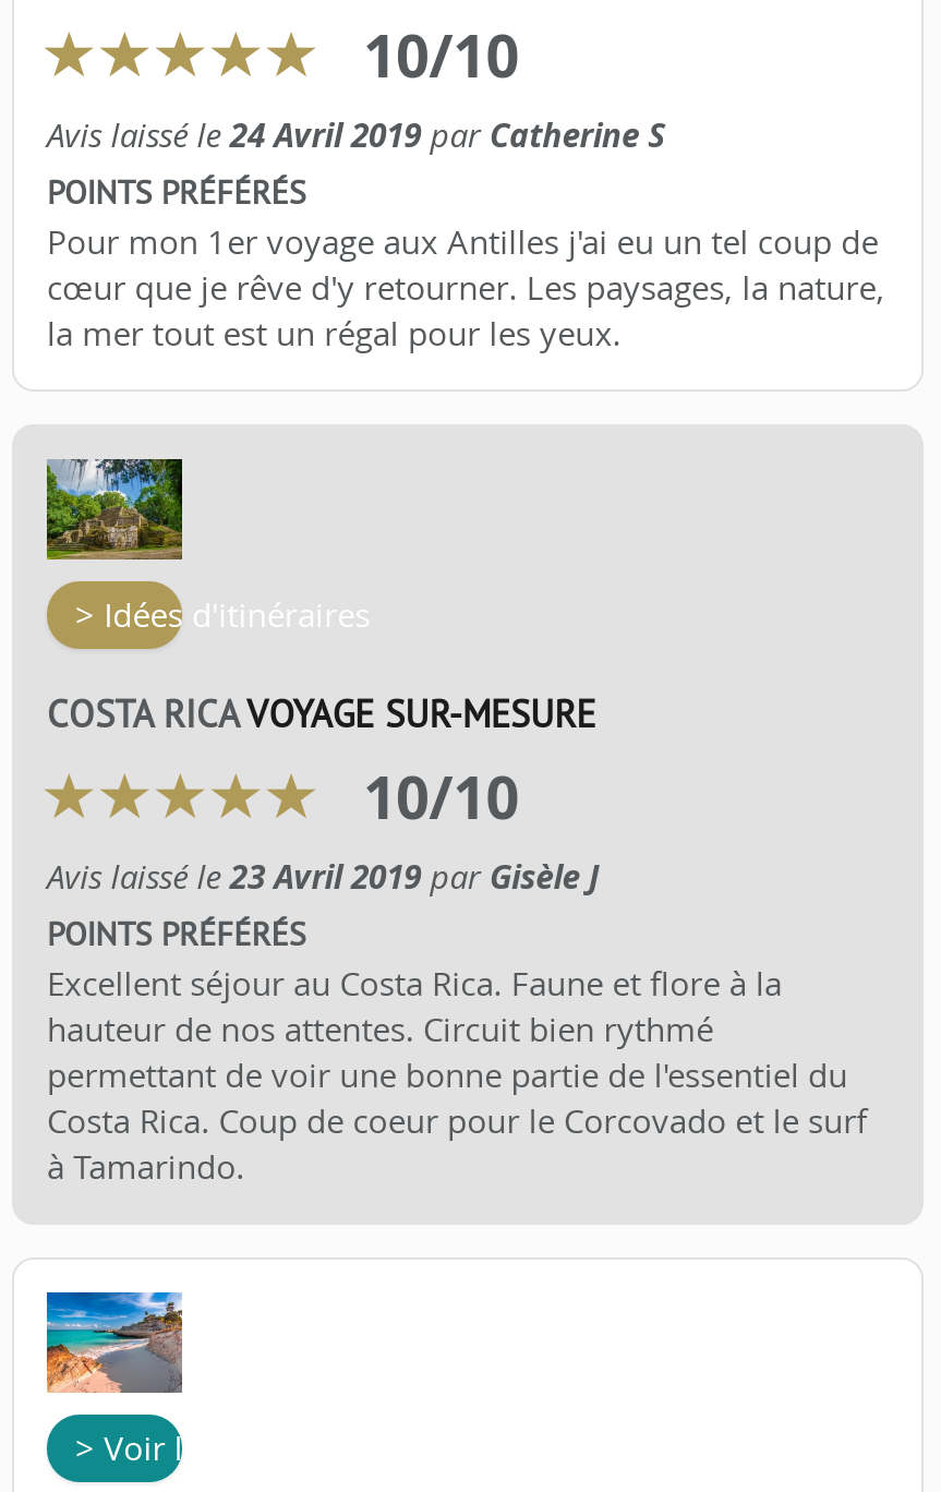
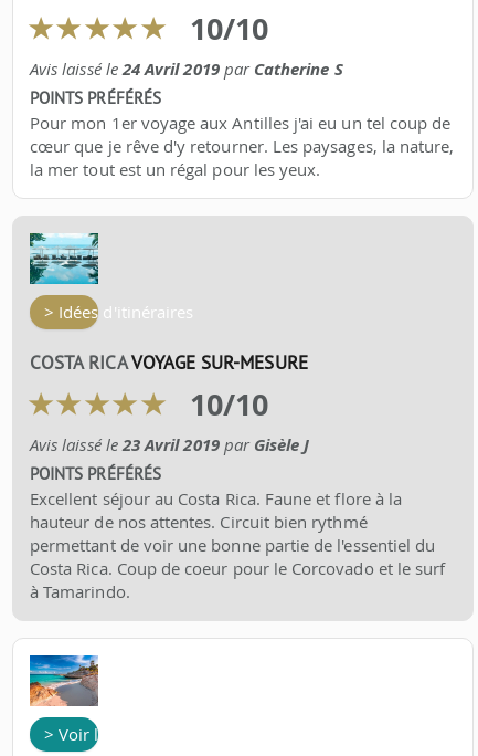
[45,457,184,562] [image] -> [29,232,99,285] [image]

